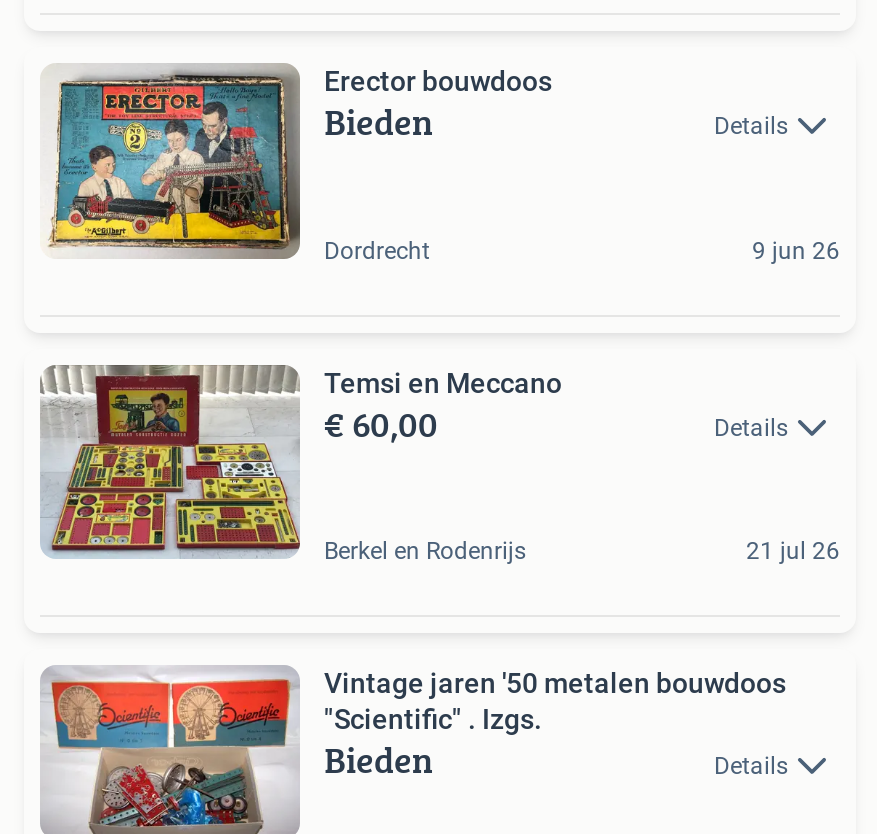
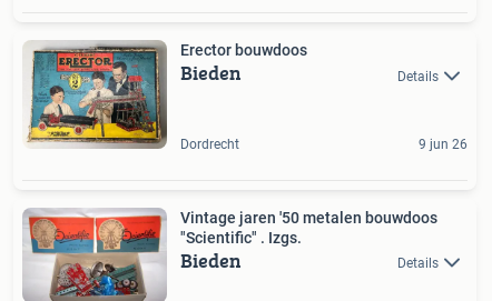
[42,364,788,558] [image] | Temsi en Meccano | € 60,00 | Details -> none
[324,537,840,565] Berkel en Rodenrijs | 21 jul 26 -> none

